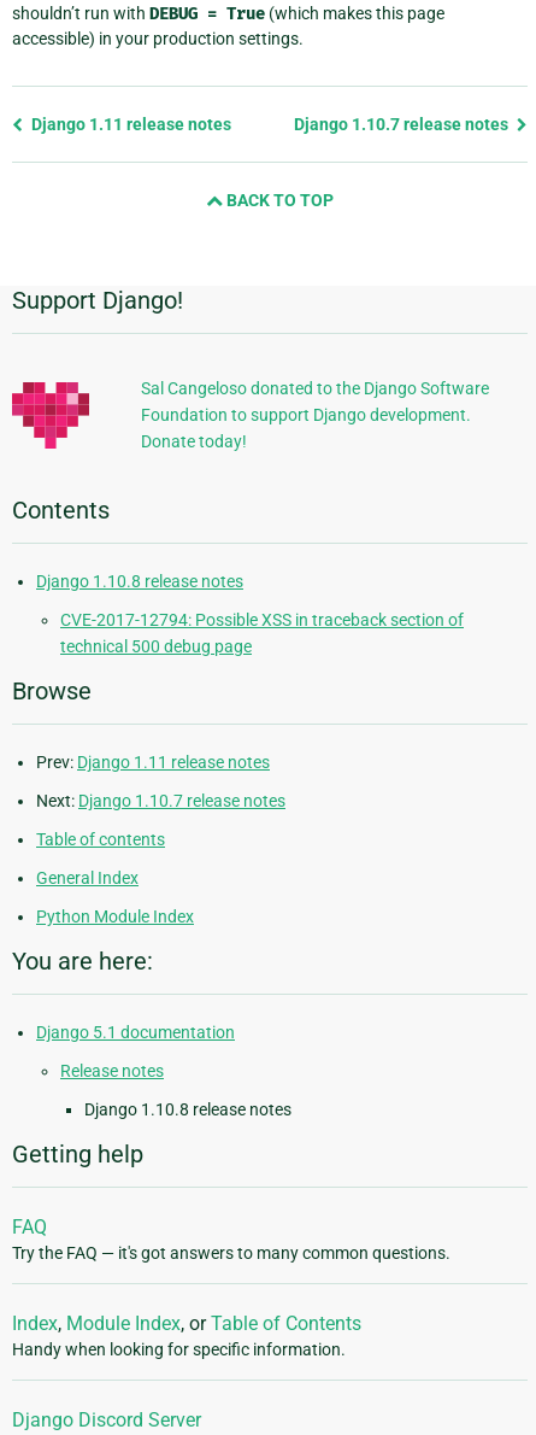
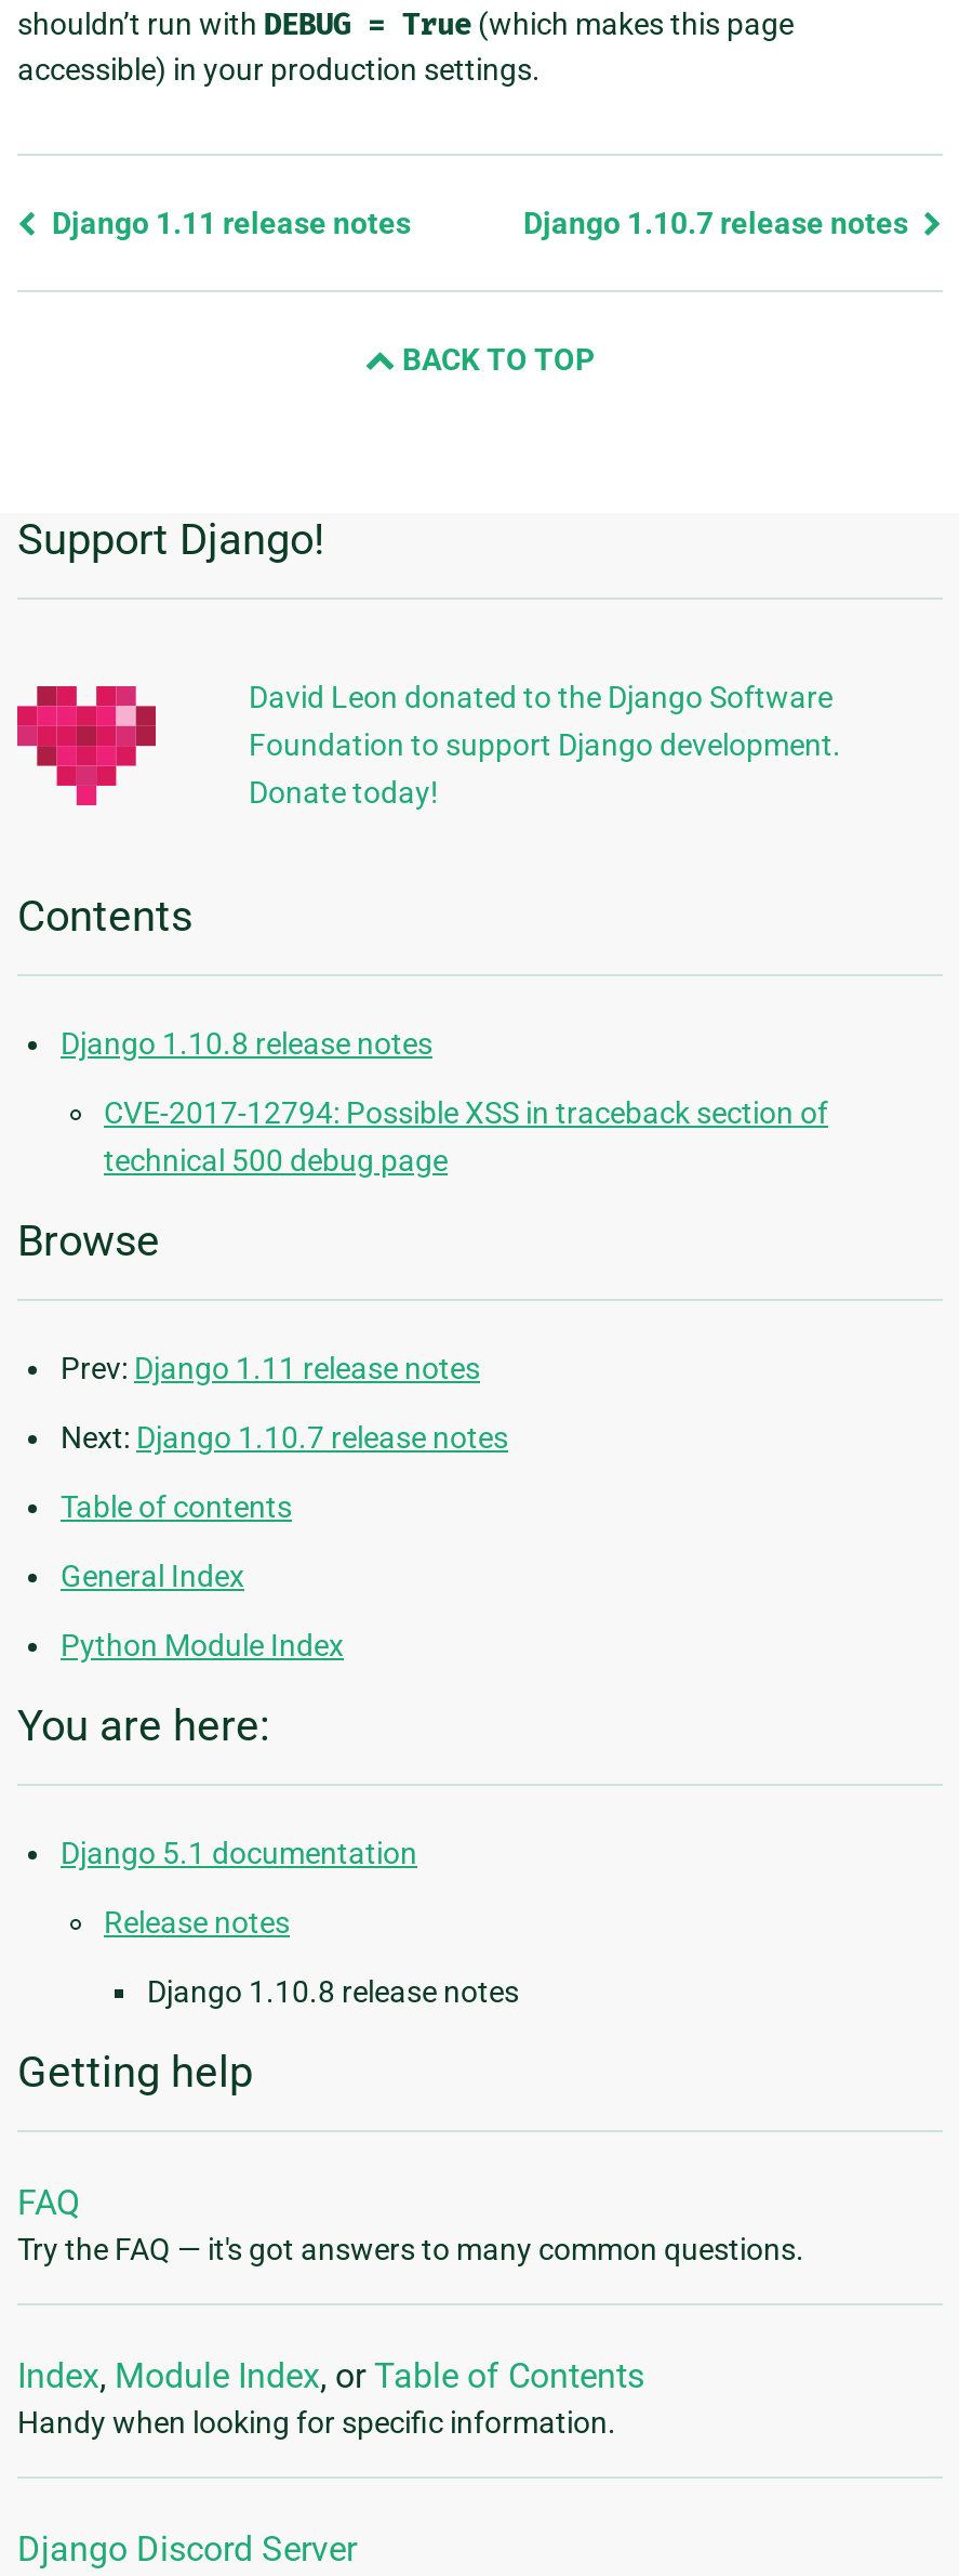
[141,379,489,398] Sal Cangeloso donated to the Django Software -> [249,680,833,715] David Leon donated to the Django Software

